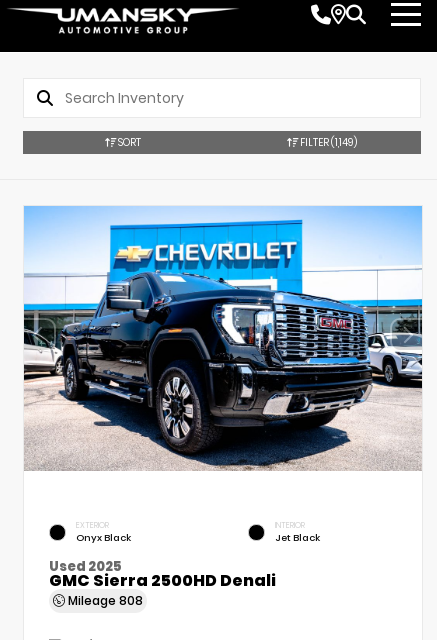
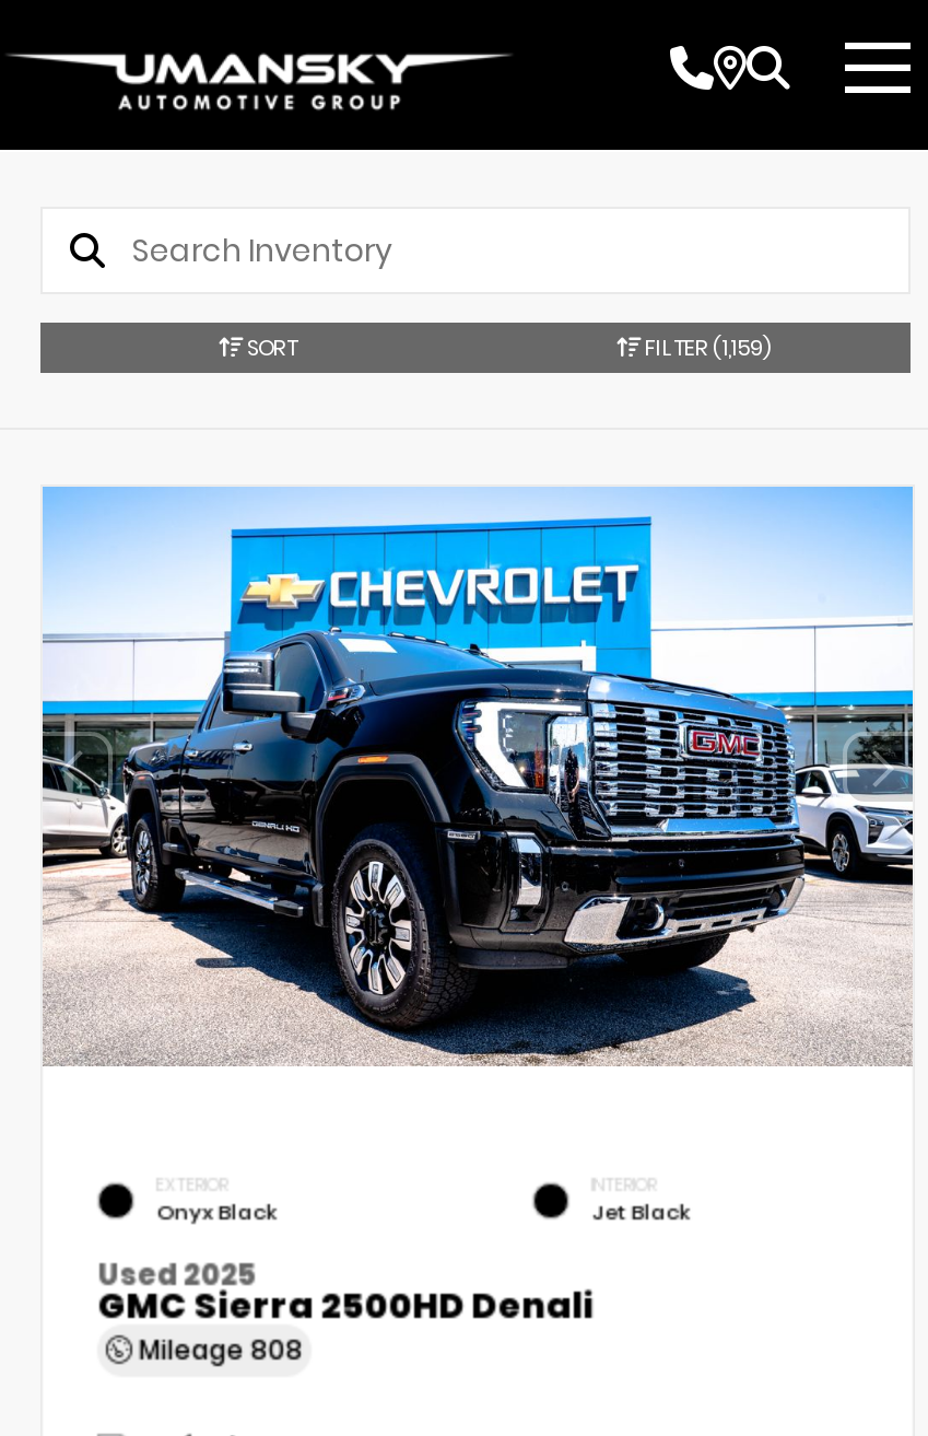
[297,135,356,150] FILTER (1,149) -> [641,331,770,364] FILTER (1,159)

